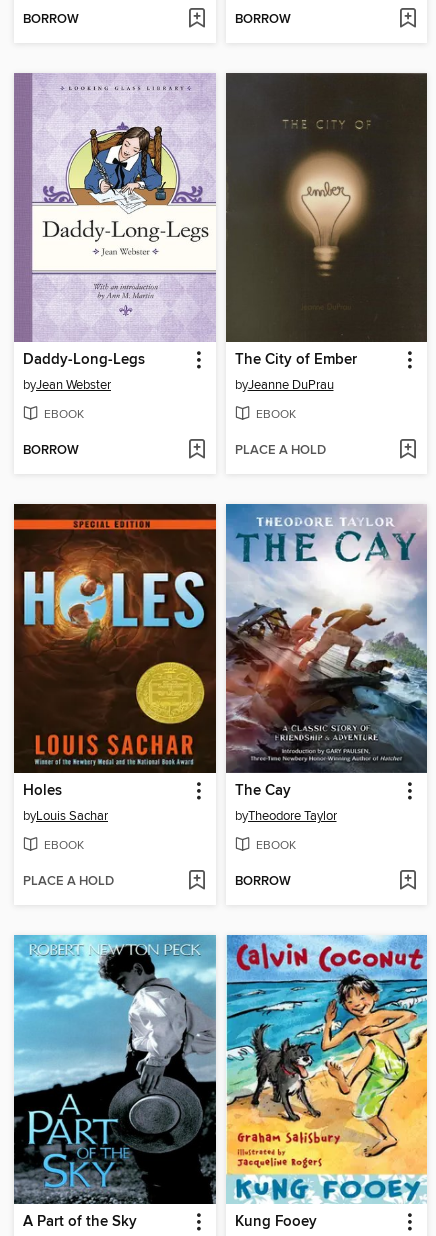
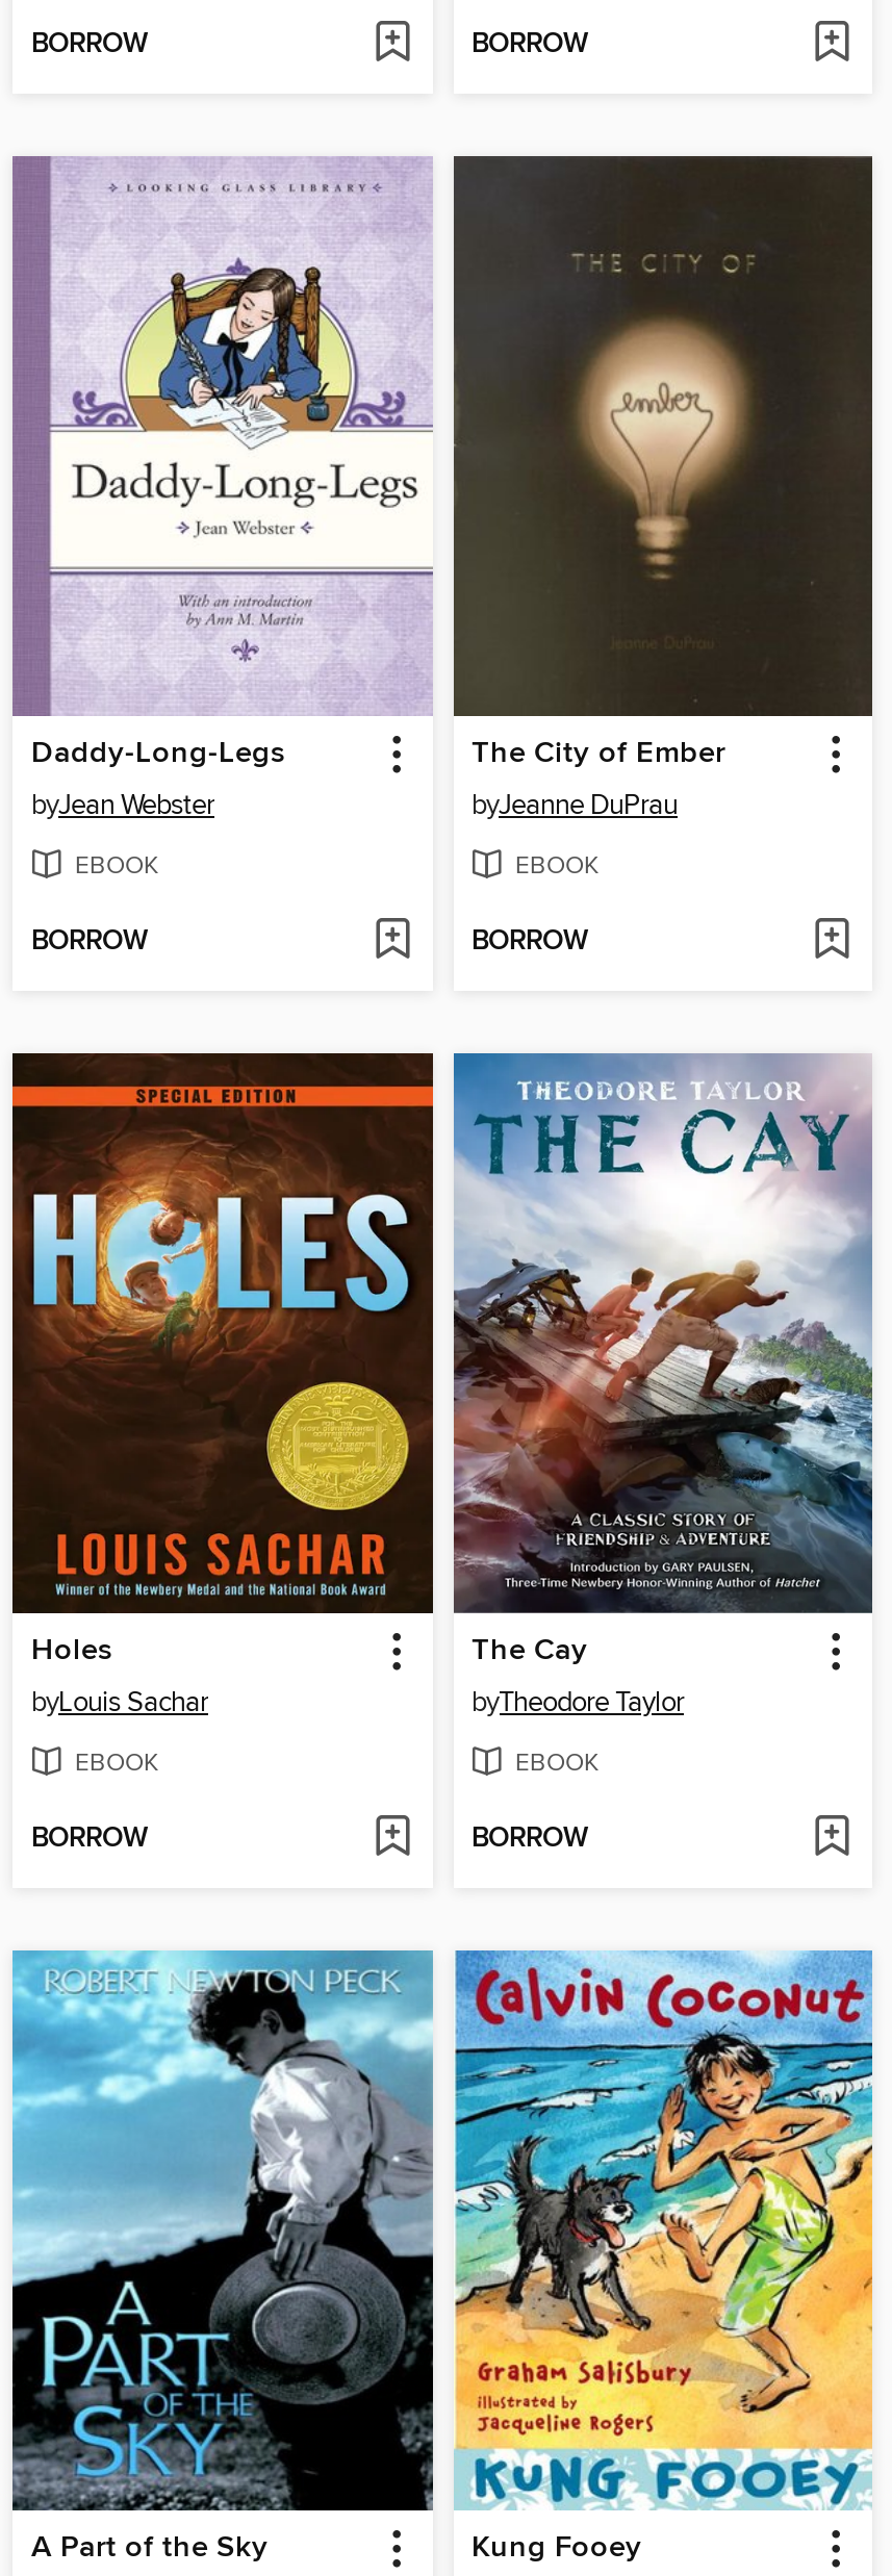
[234,442,325,459] PLACE A HOLD -> [472,924,588,960] BORROW
[23,873,114,890] PLACE A HOLD -> [31,1822,148,1858] BORROW

